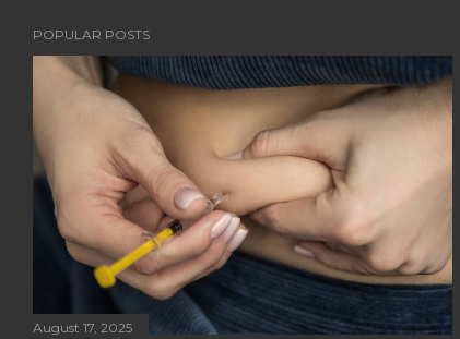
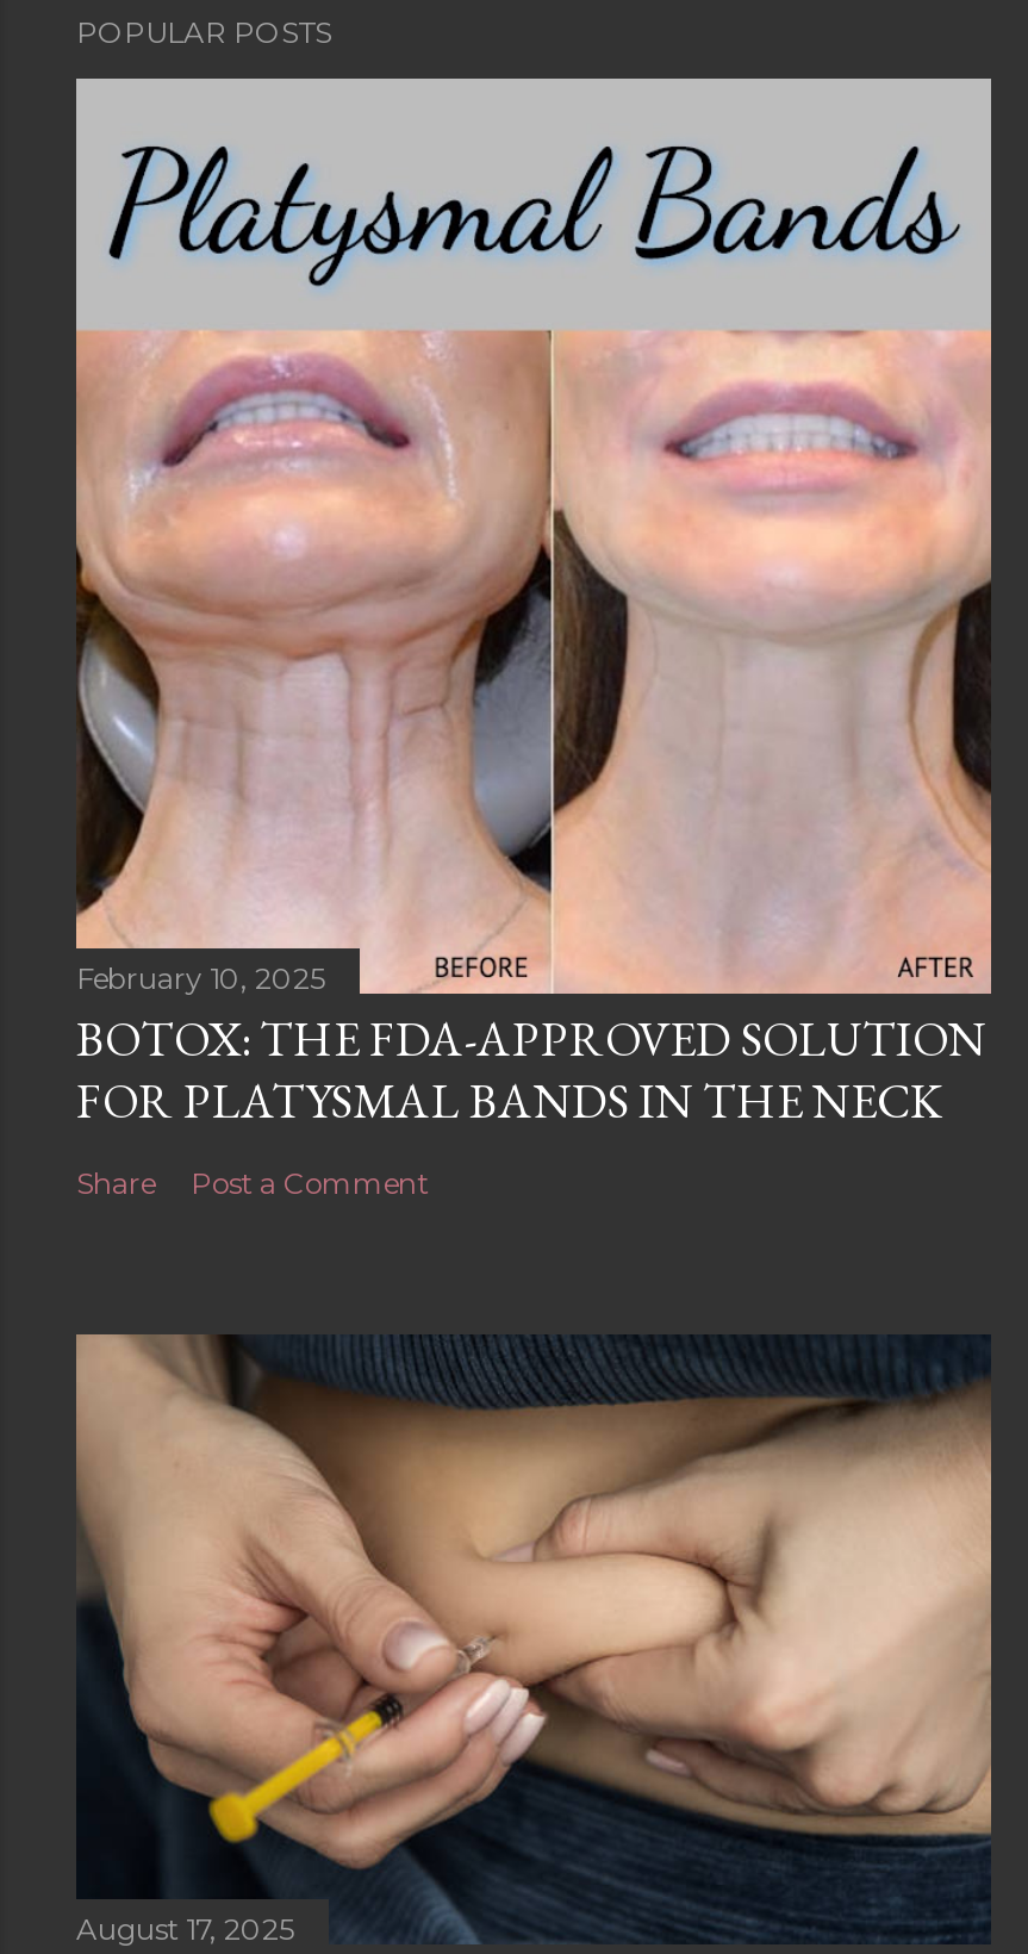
none -> [74,76,993,1201] [image] | February 10, 2025 | BOTOX: THE FDA-APPROVED SOLUTION | FOR PLATYSMAL BANDS IN THE NECK | Share | Post a Comment

